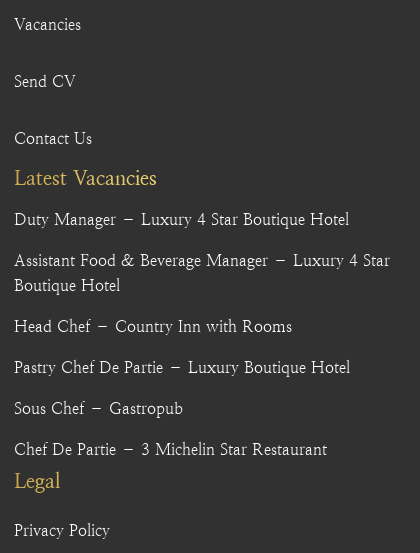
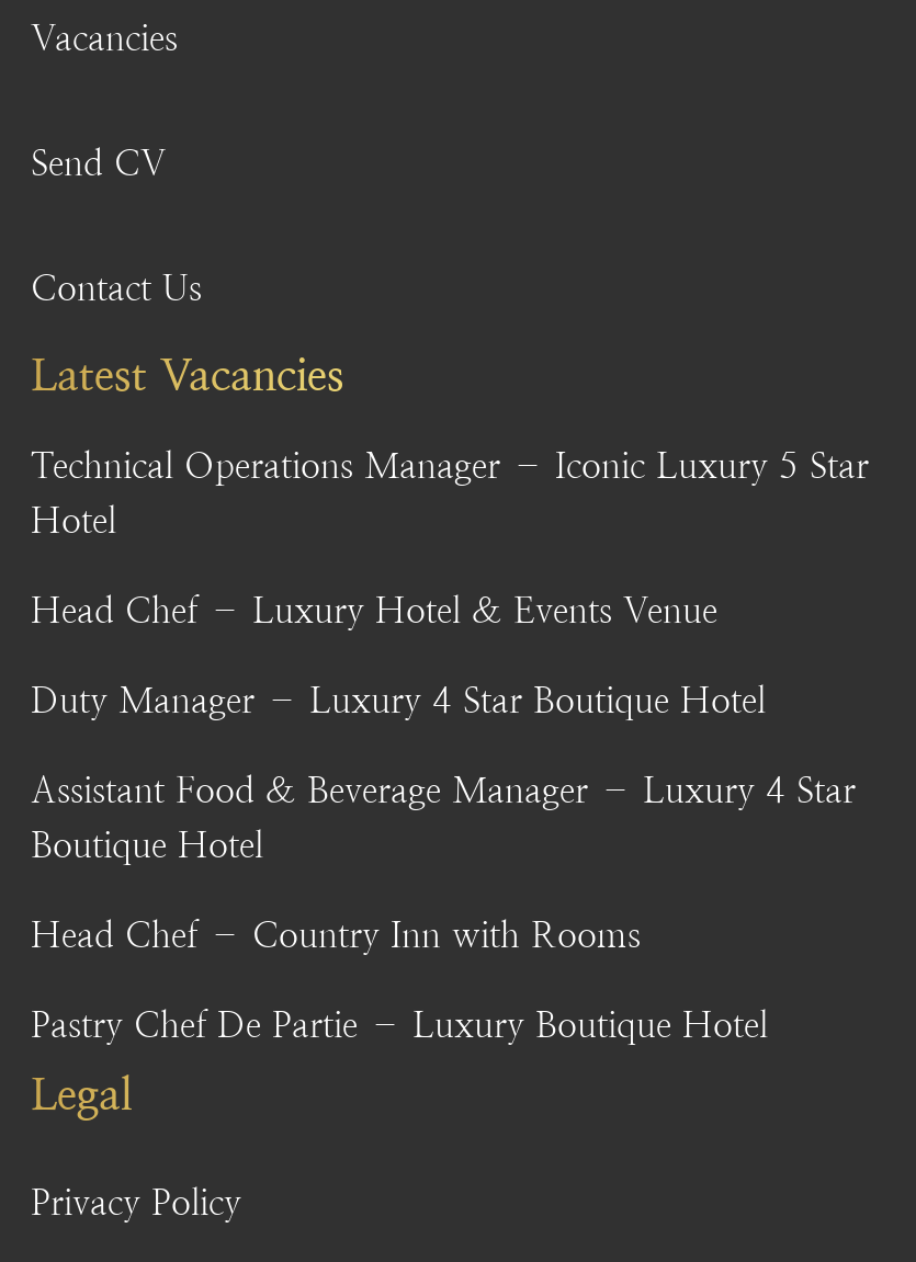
none -> [31,445,869,631] Technical Operations Manager – Iconic Luxury 5 Star | Hotel | Head Chef – Luxury Hotel & Events Venue
moved [14,210,390,377] -> [31,679,856,1046]: Duty Manager – Luxury 4 Star Boutique Hotel | Assistant Food & Beverage Manager – Luxury 4 Star | Boutique Hotel | Head Chef – Country Inn with Rooms | Pastry Chef De Partie – Luxury Boutique Hotel
[14,399,327,459] Sous Chef – Gastropub | Chef De Partie – 3 Michelin Star Restaurant -> none

